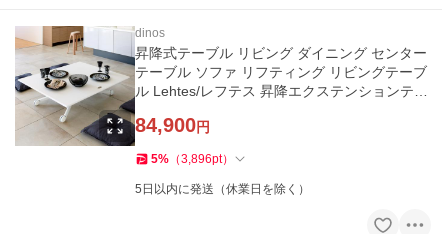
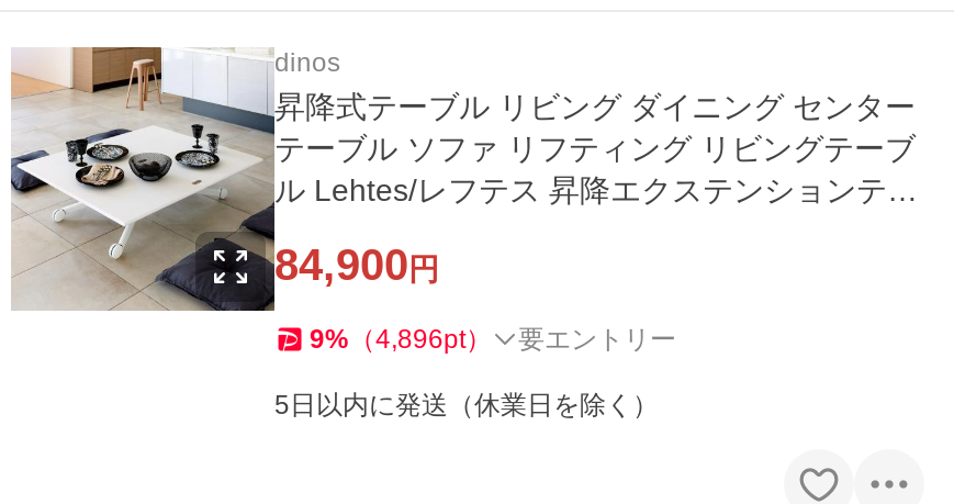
[151,152,234,166] 5%（3,896pt） -> [310,324,676,355] 9%（4,896pt） | 要エントリー

